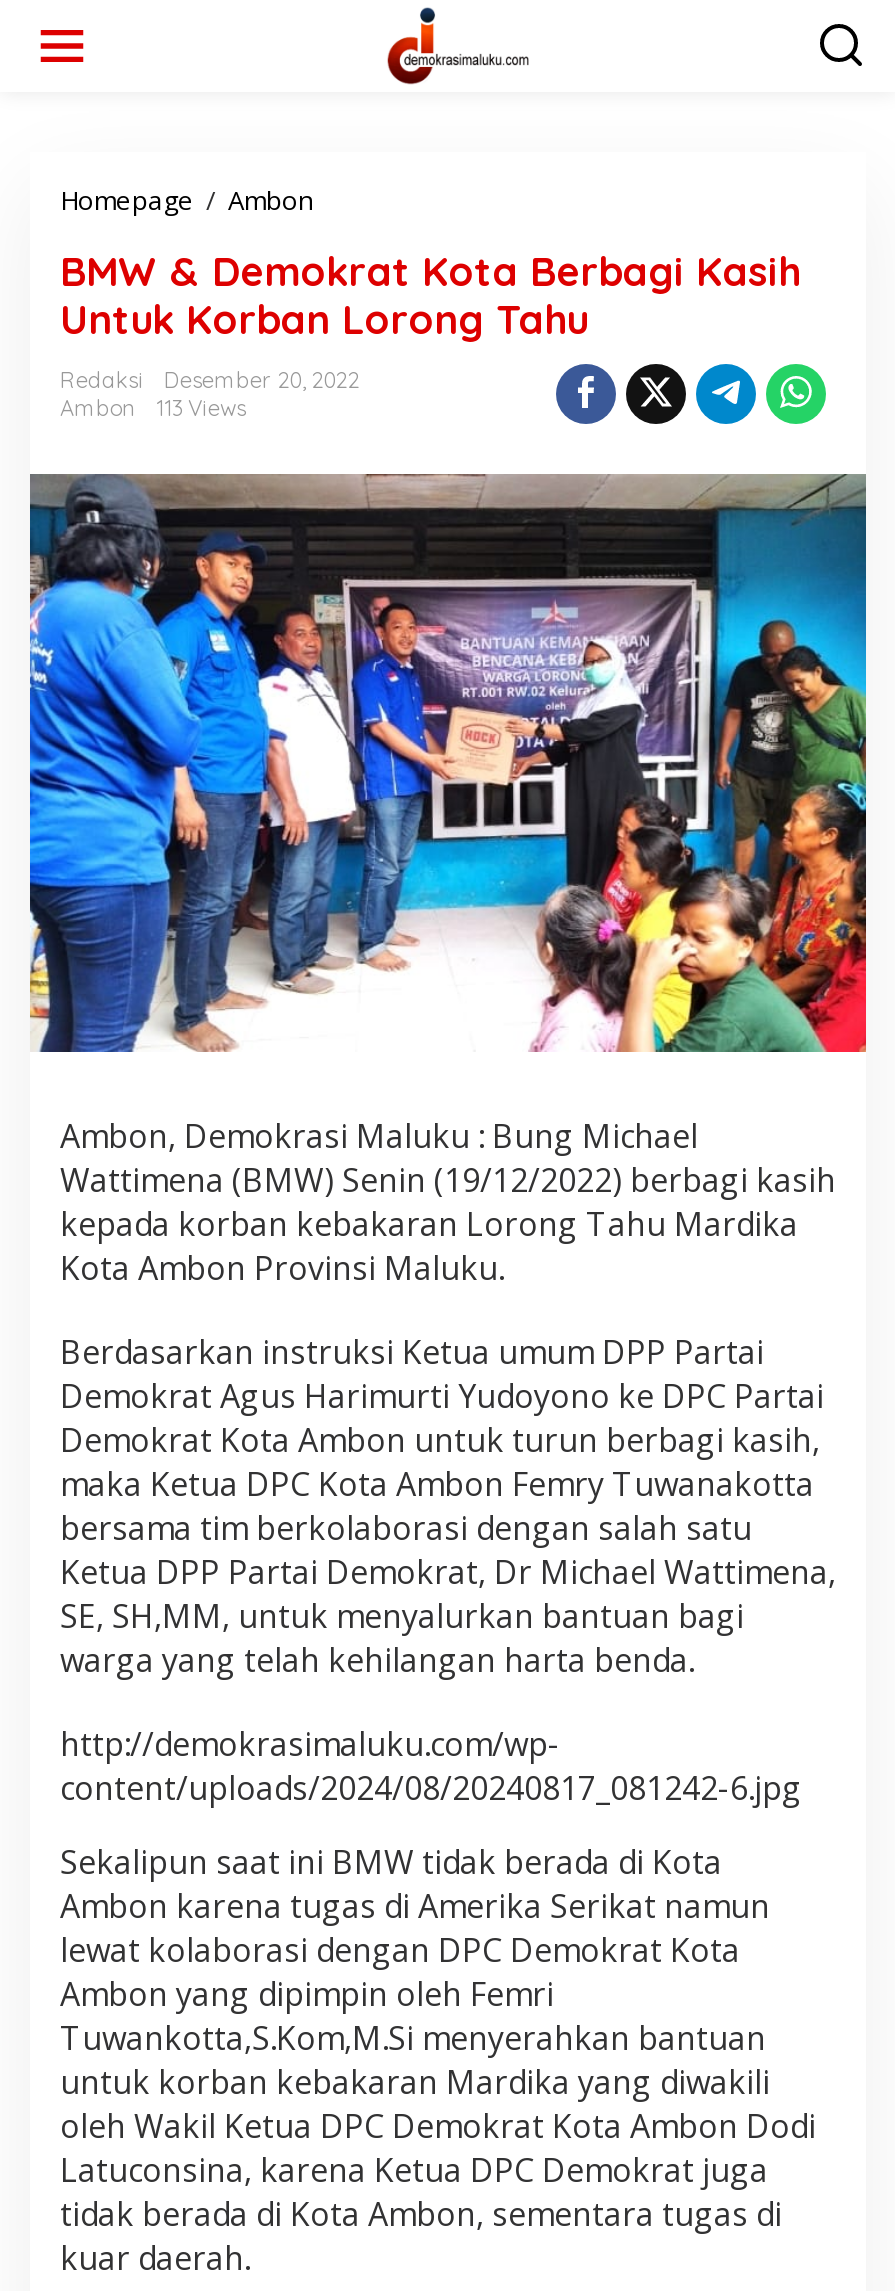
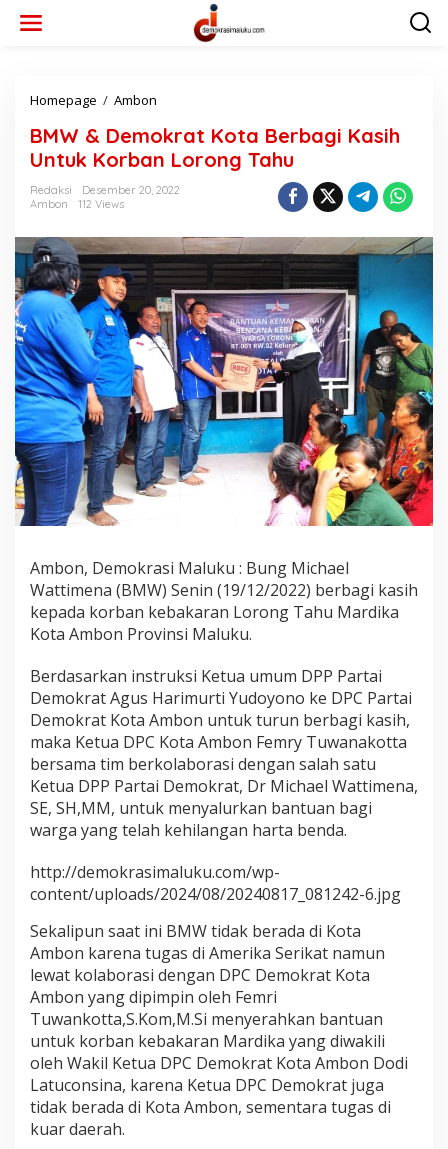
[156,394,246,422] 113 Views -> [78,197,124,211] 112 Views

